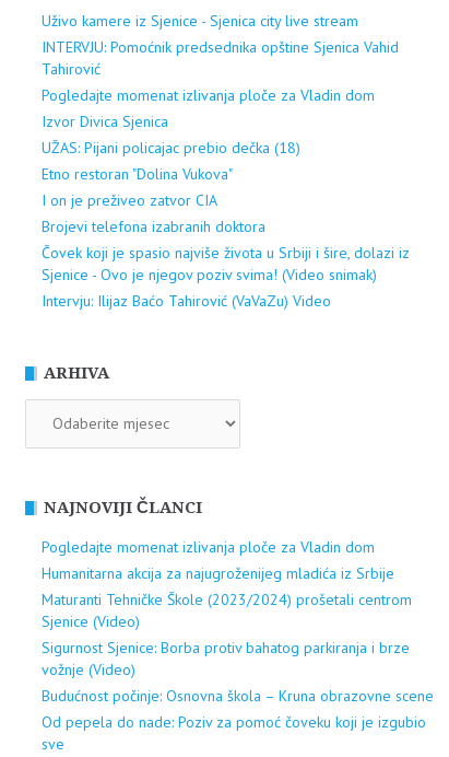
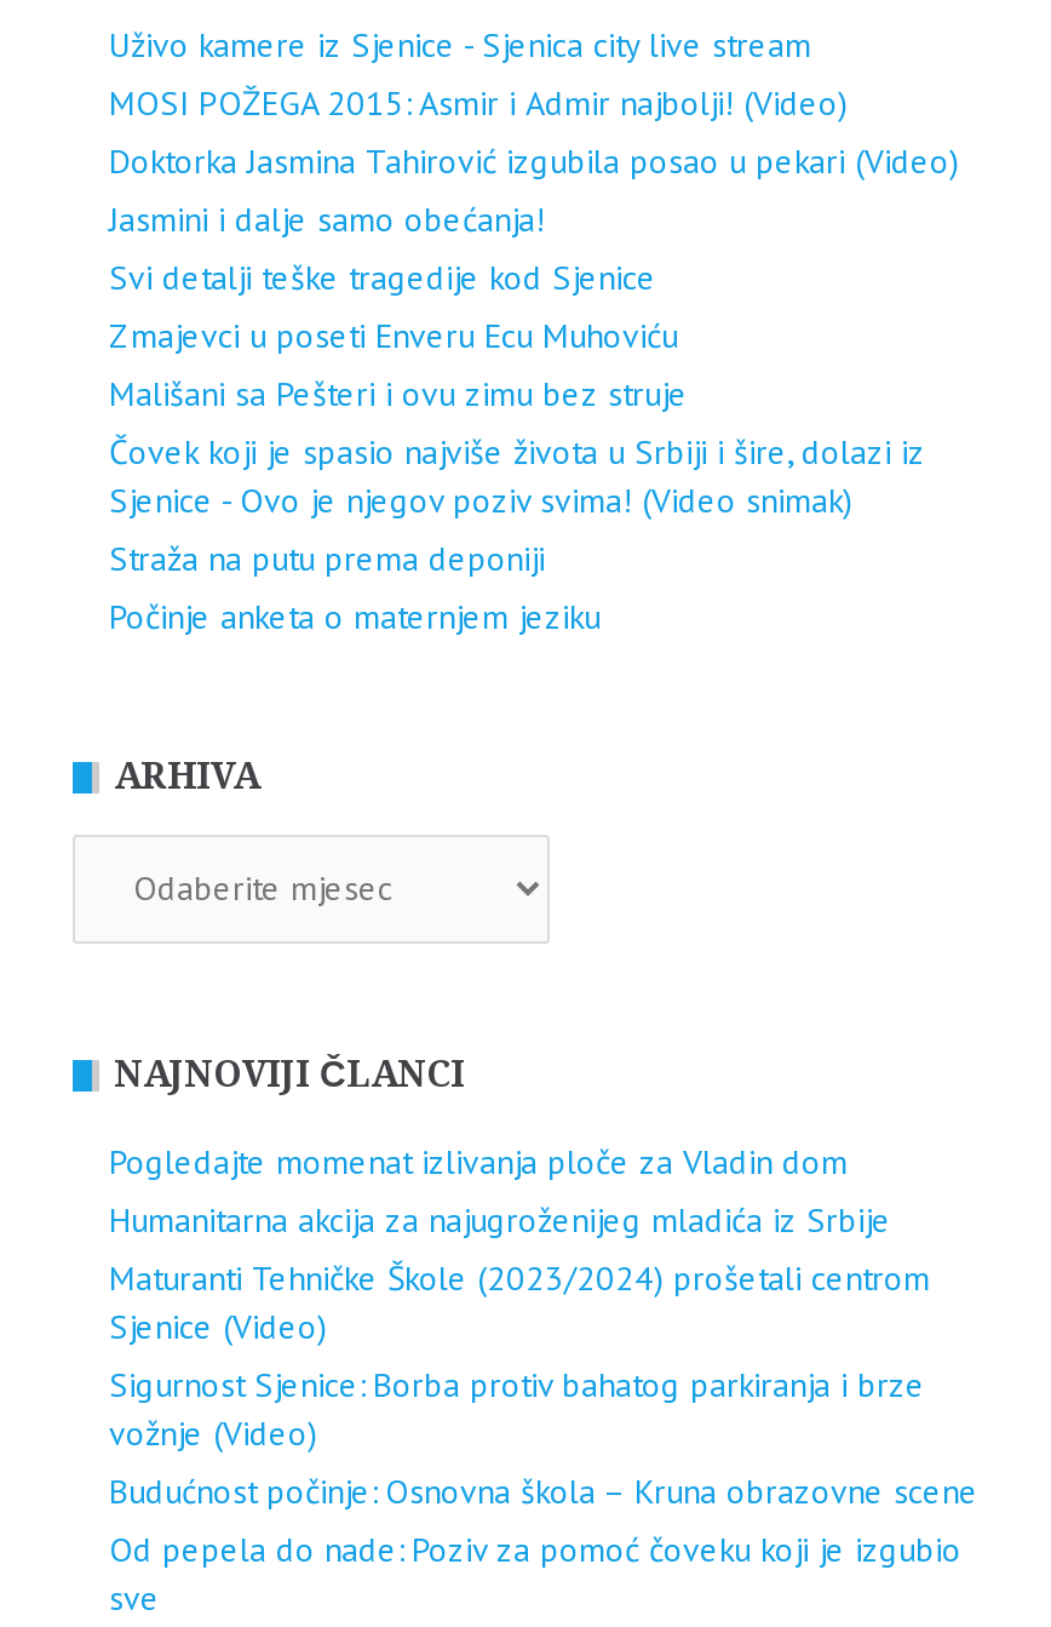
[42,37,399,236] INTERVJU: Pomoćnik predsednika opštine Sjenica Vahid | Tahirović | Pogledajte momenat izlivanja ploče za Vladin dom | Izvor Divica Sjenica | UŽAS: Pijani policajac prebio dečka (18) | Etno restoran "Dolina Vukova" | I on je preživeo zatvor CIA | Brojevi telefona izabranih doktora -> [109,80,959,414] MOSI POŽEGA 2015: Asmir i Admir najbolji! (Video) | Doktorka Jasmina Tahirović izgubila posao u pekari (Video) | Jasmini i dalje samo obećanja! | Svi detalji teške tragedije kod Sjenice | Zmajevci u poseti Enveru Ecu Muhoviću | Mališani sa Pešteri i ovu zimu bez struje
moved [42,242,410,284] -> [109,429,925,521]: Čovek koji je spasio najviše života u Srbiji i šire, dolazi iz | Sjenice - Ovo je njegov poziv svima! (Video snimak)
[42,290,331,310] Intervju: Ilijaz Baćo Tahirović (VaVaZu) Video -> [109,535,601,637] Straža na putu prema deponiji | Počinje anketa o maternjem jeziku

